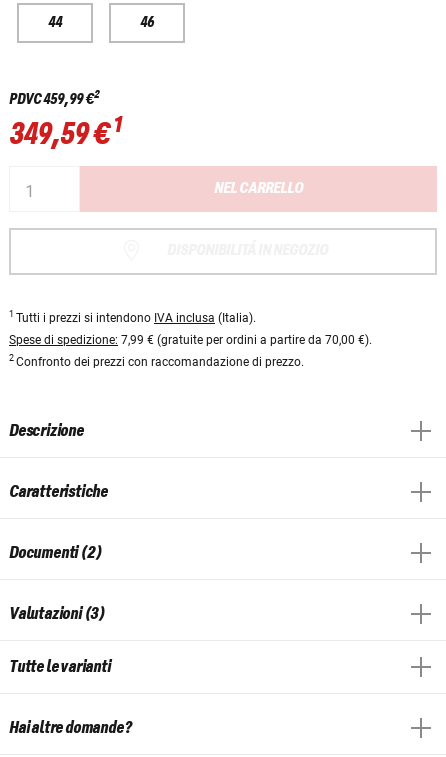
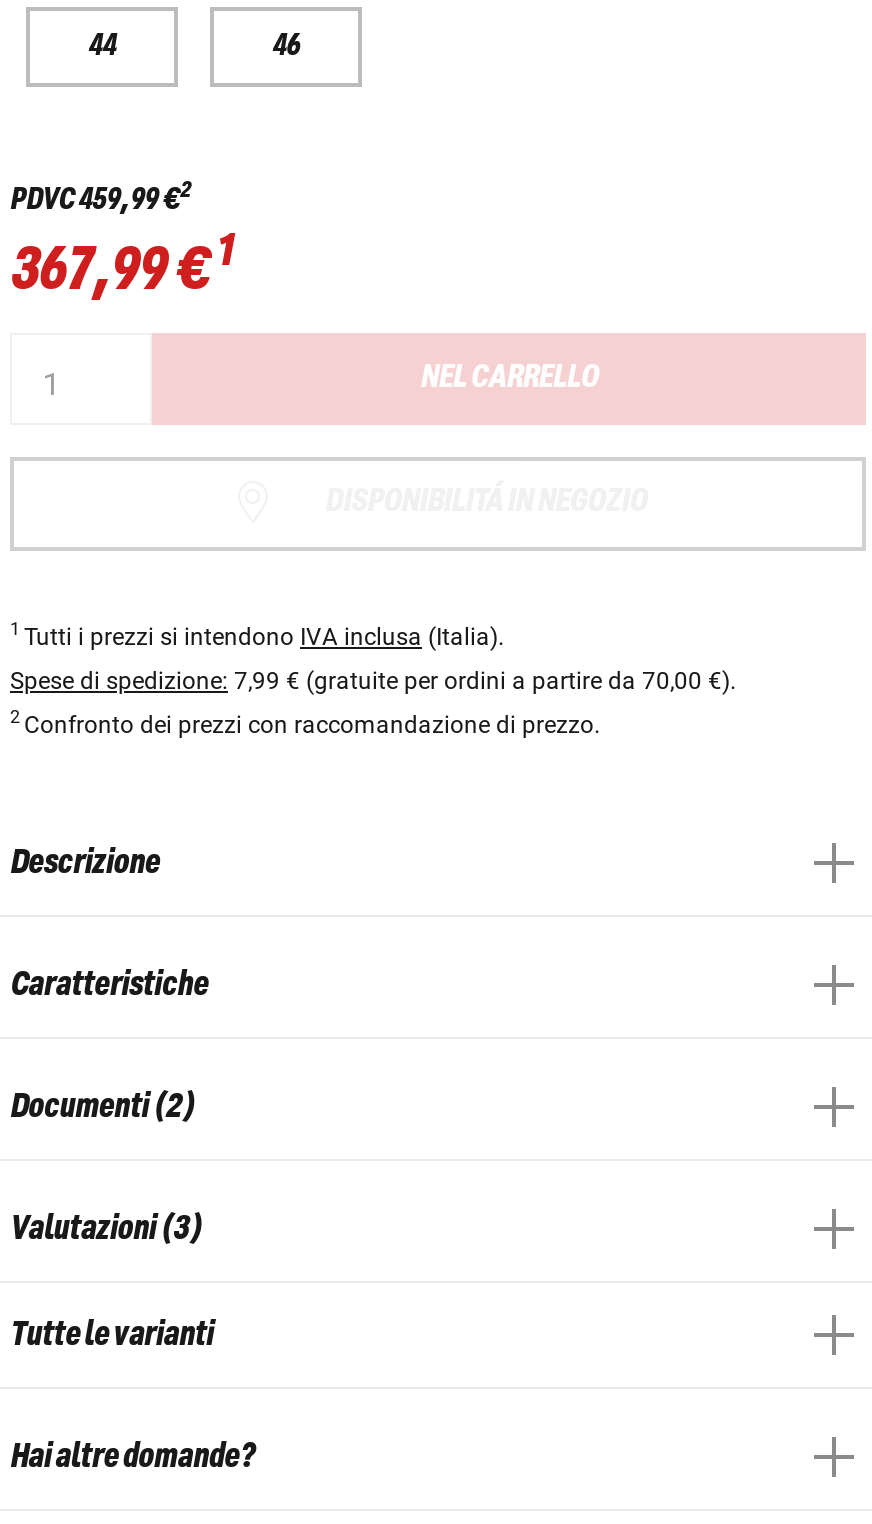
[9,113,122,151] 349,59 €1 -> [10,227,234,303] 367,99 €1

